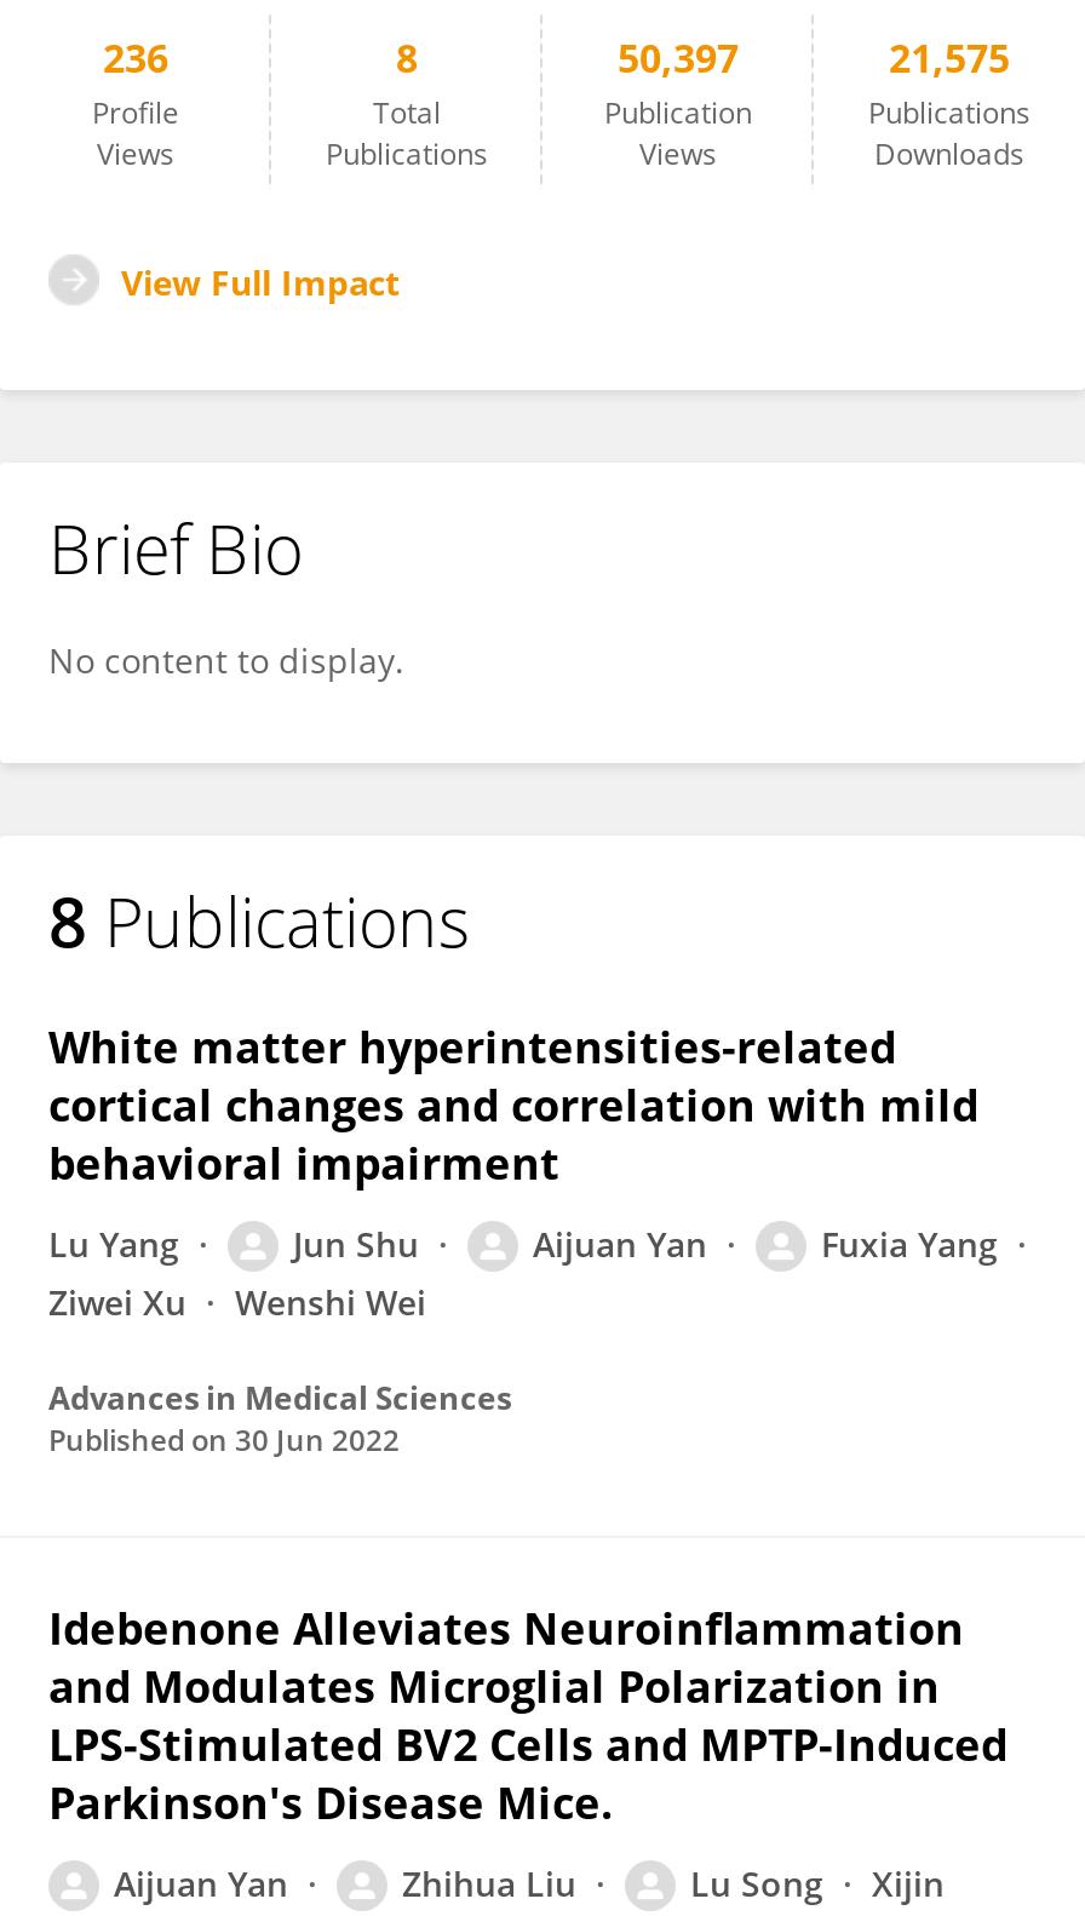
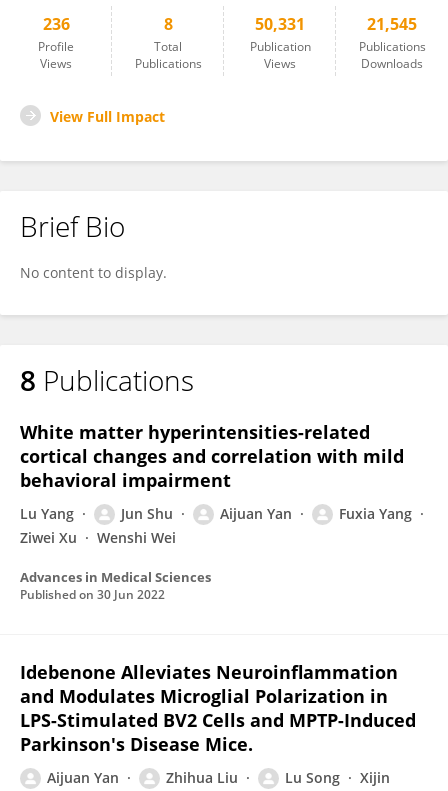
[618,31,739,85] 50,397 -> [255,13,305,35] 50,331
[889,31,1010,85] 21,575 -> [367,13,417,35] 21,545

